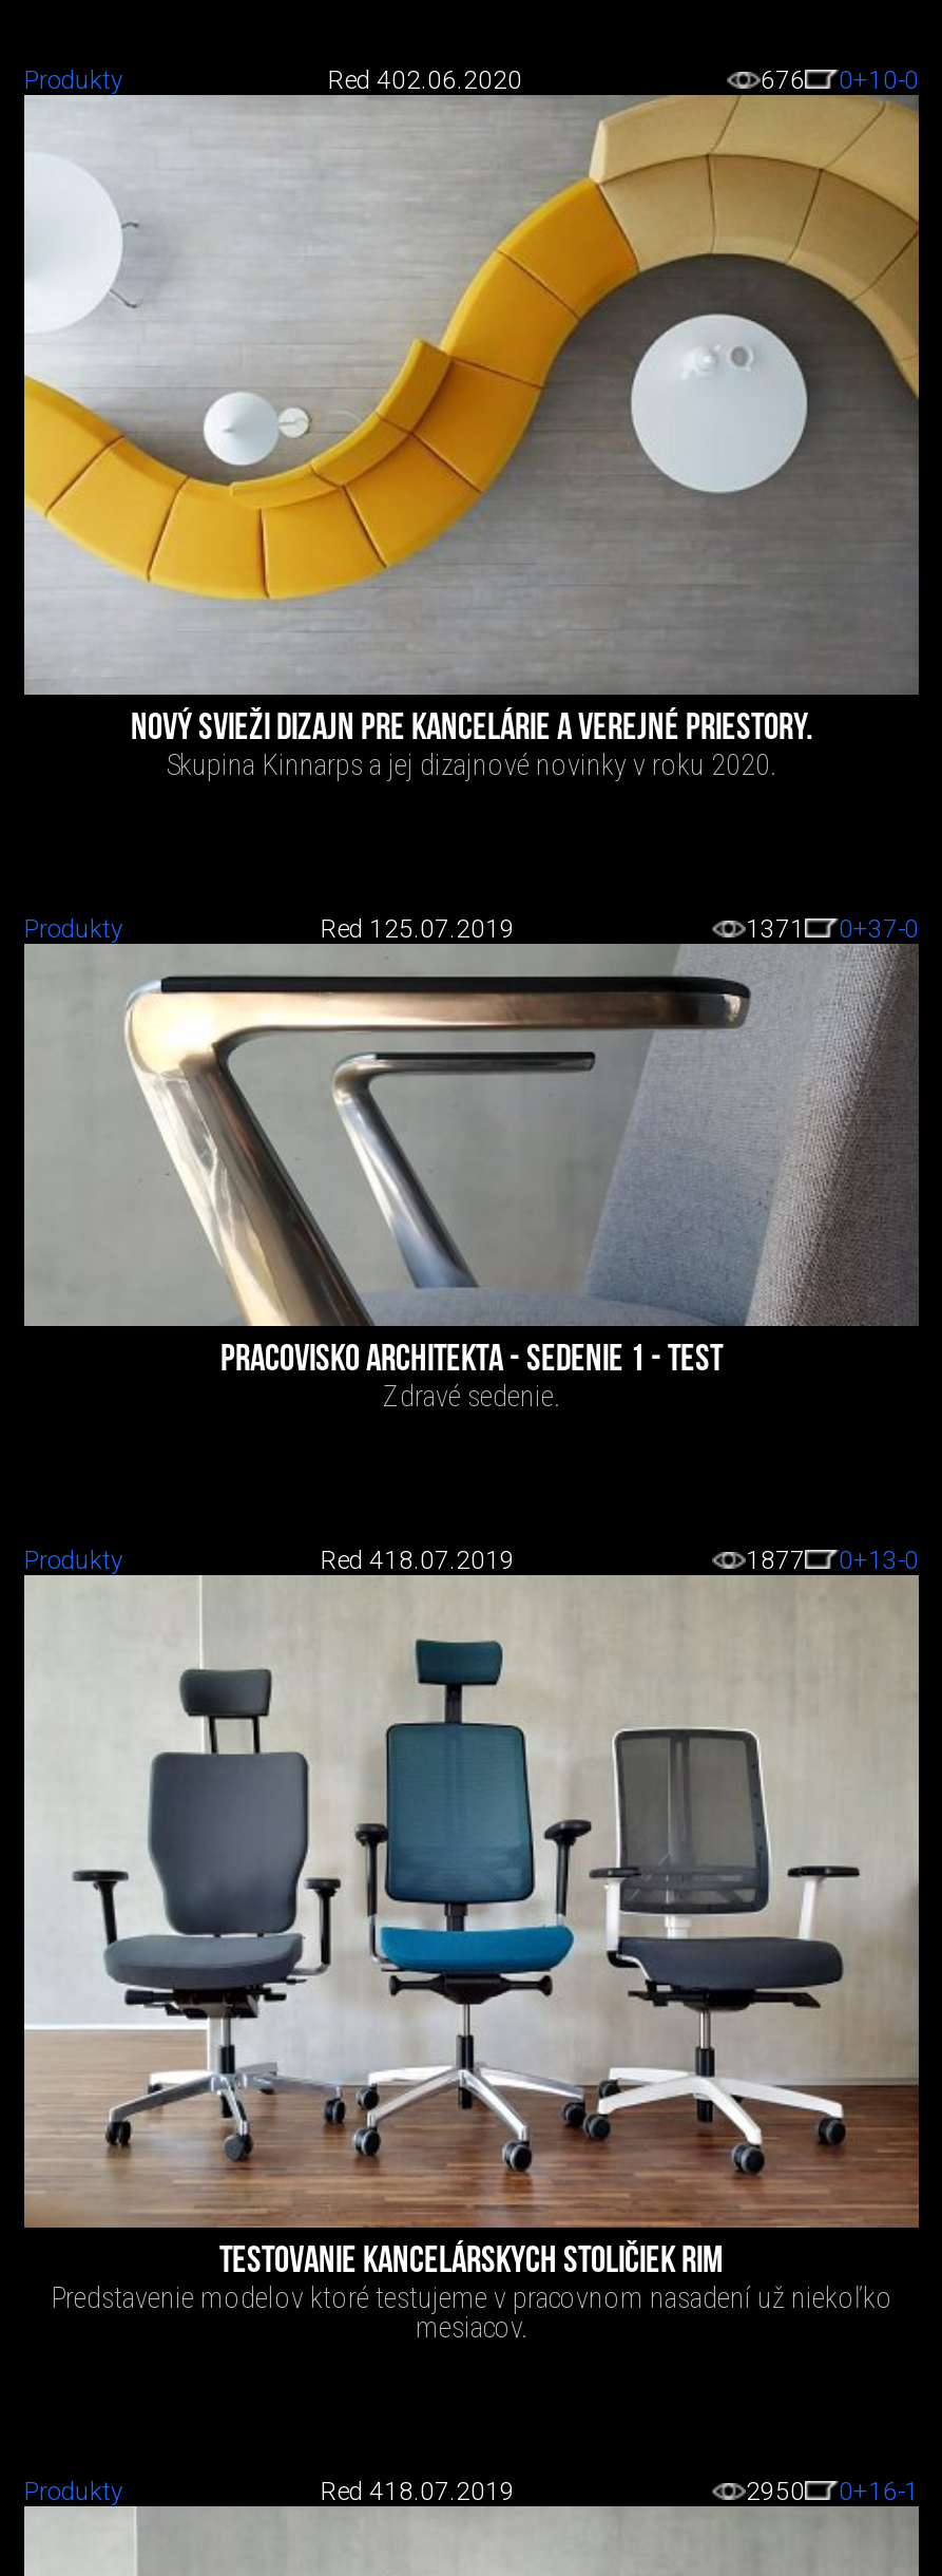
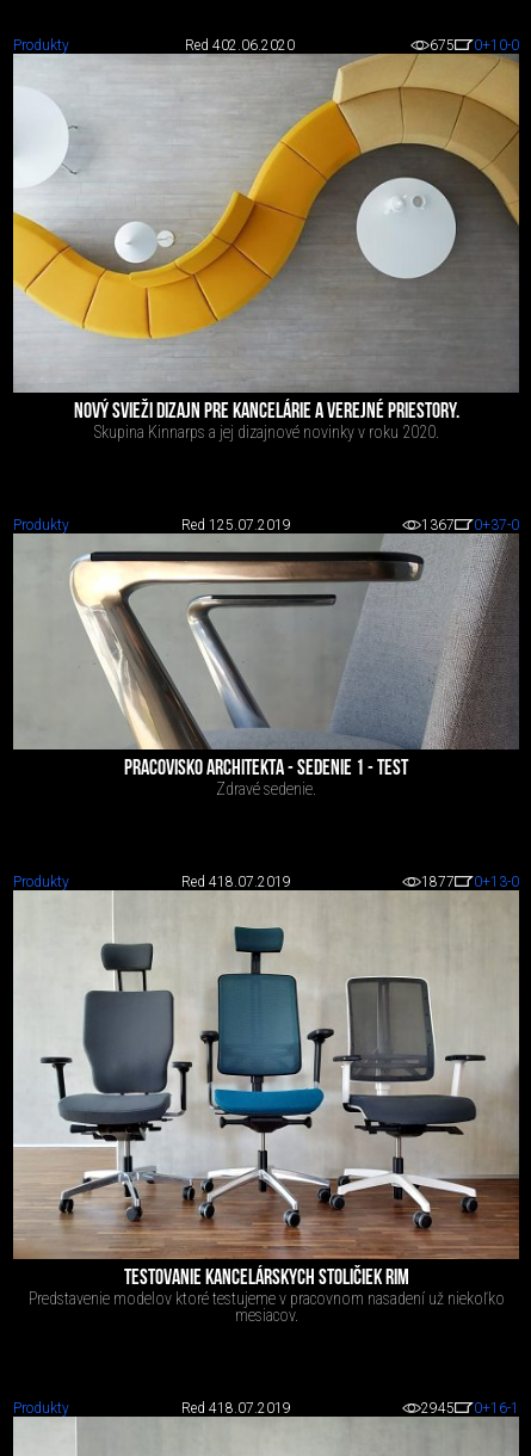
[761,66,919,96] 676 0+10-0 -> [430,37,519,54] 675 0+10-0
[746,913,919,943] 1371 0+37-0 -> [421,516,519,533] 1367 0+37-0
[746,2477,919,2507] 2950 0+16-1 -> [421,1400,519,1417] 2945 0+16-1

